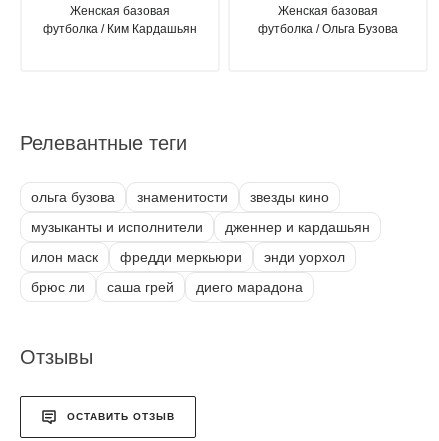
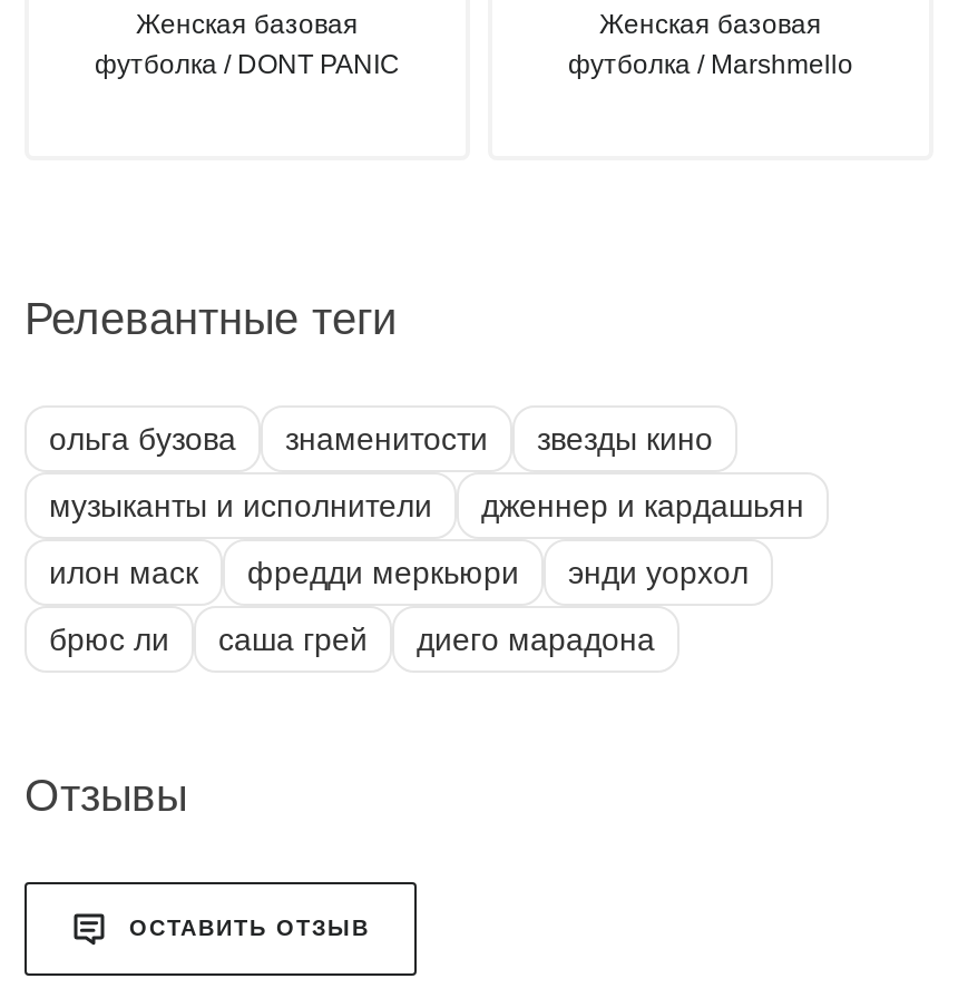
[43,22,197,36] футболка / Ким Кардашьян -> [95,49,400,80] футболка / DONT PANIC
[258,22,398,36] футболка / Ольга Бузова -> [568,49,853,80] футболка / Marshmello

